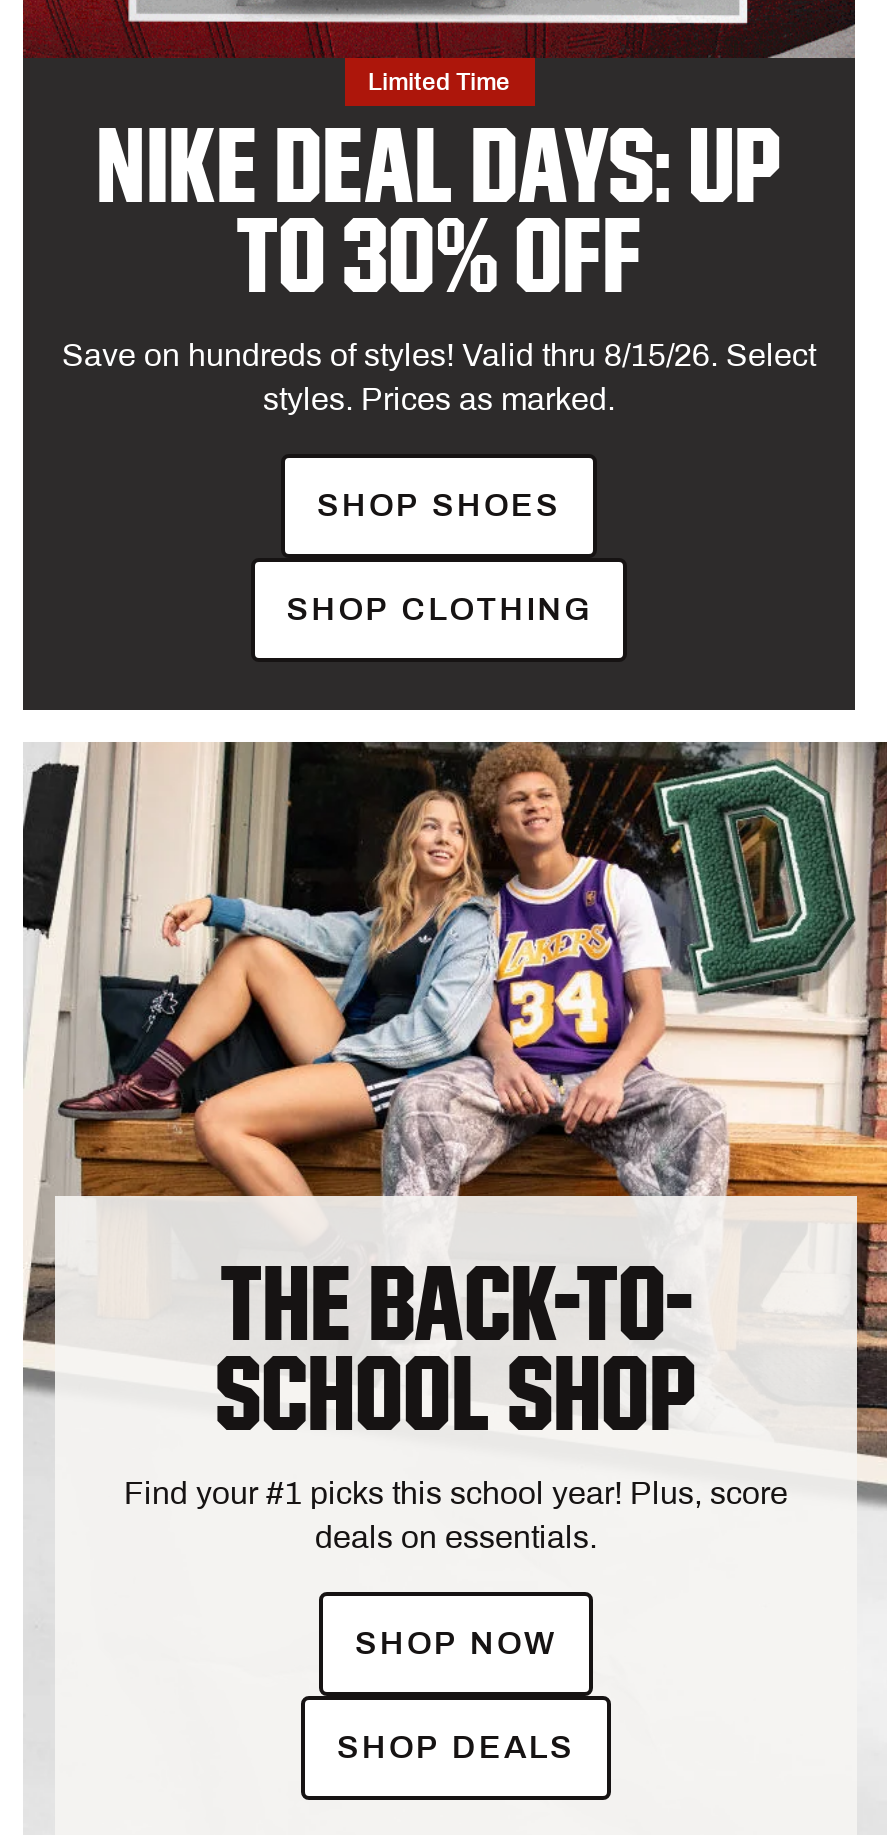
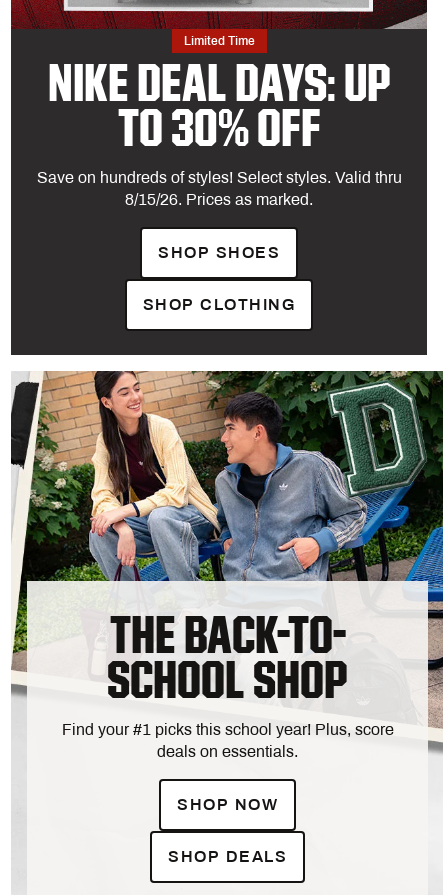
[62,338,816,372] Save on hundreds of styles! Valid thru 8/15/26. Select -> [36,169,401,186] Save on hundreds of styles! Select styles. Valid thru
[263,382,615,416] styles. Prices as marked. -> [125,191,313,208] 8/15/26. Prices as marked.
[21,740,881,1540] [image] -> [11,370,440,754] [image]

